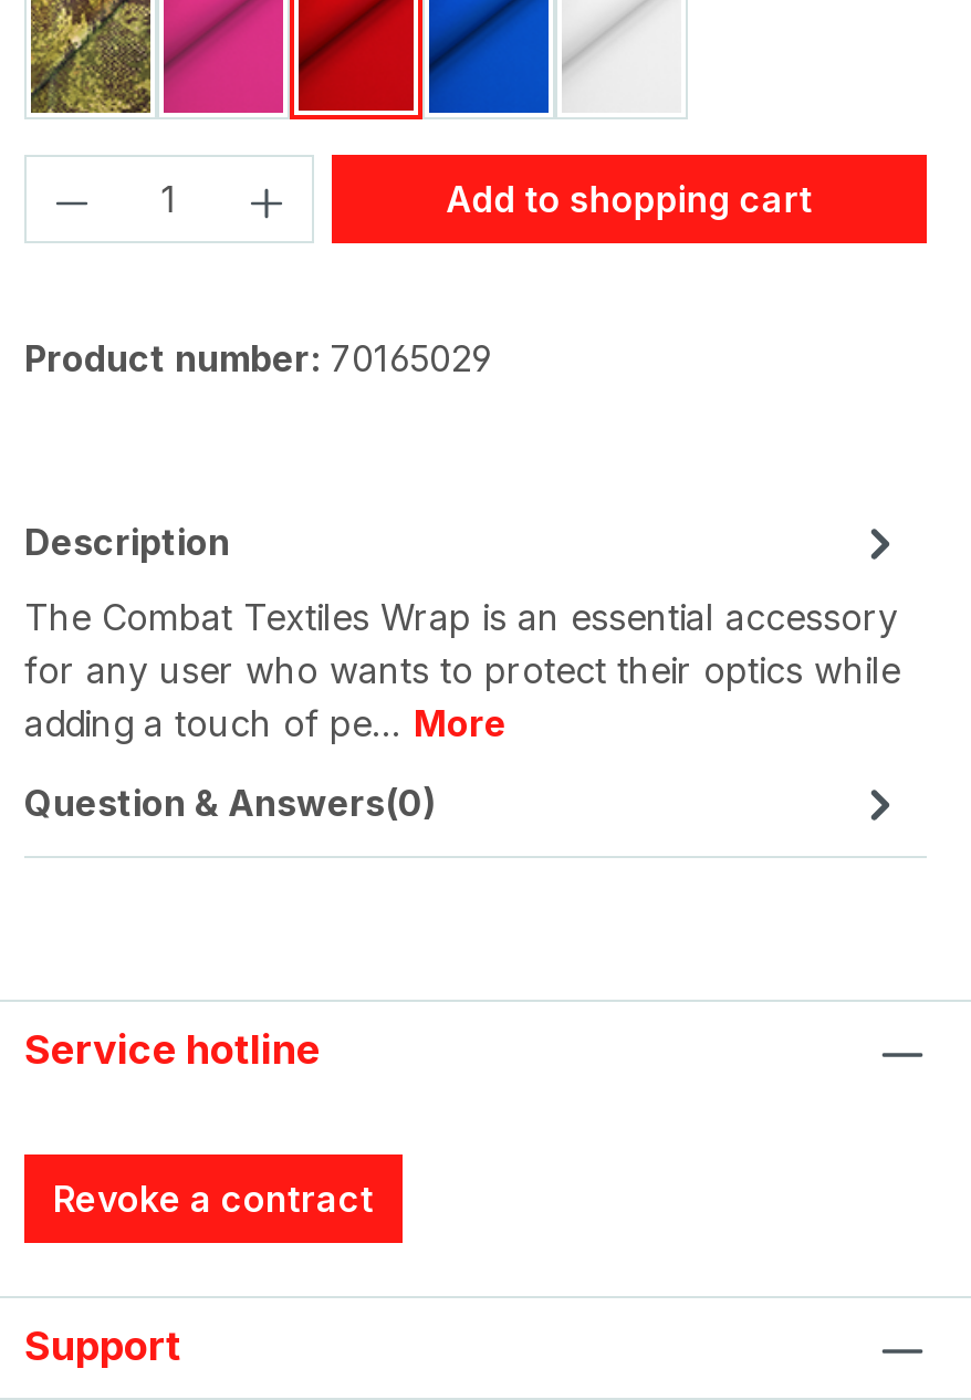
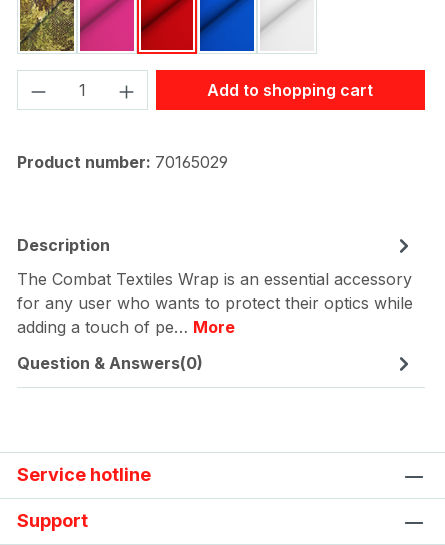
[53,1177,374,1221] Revoke a contract -> none

